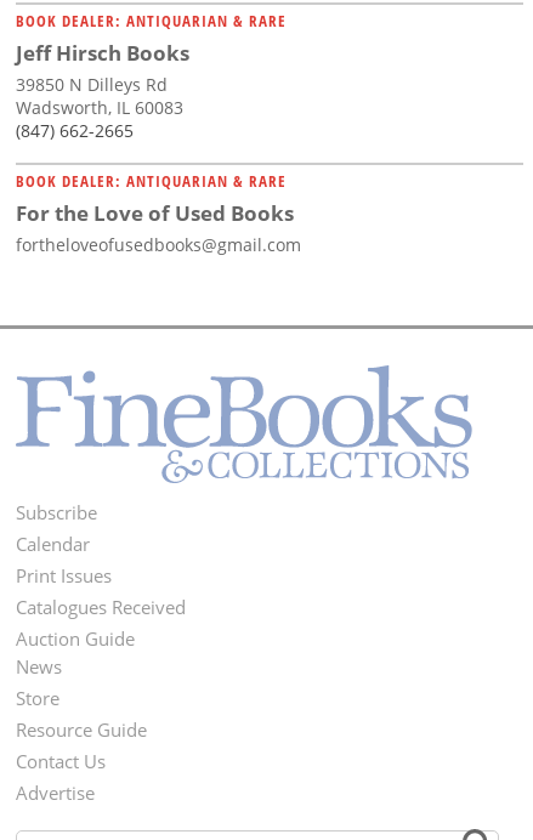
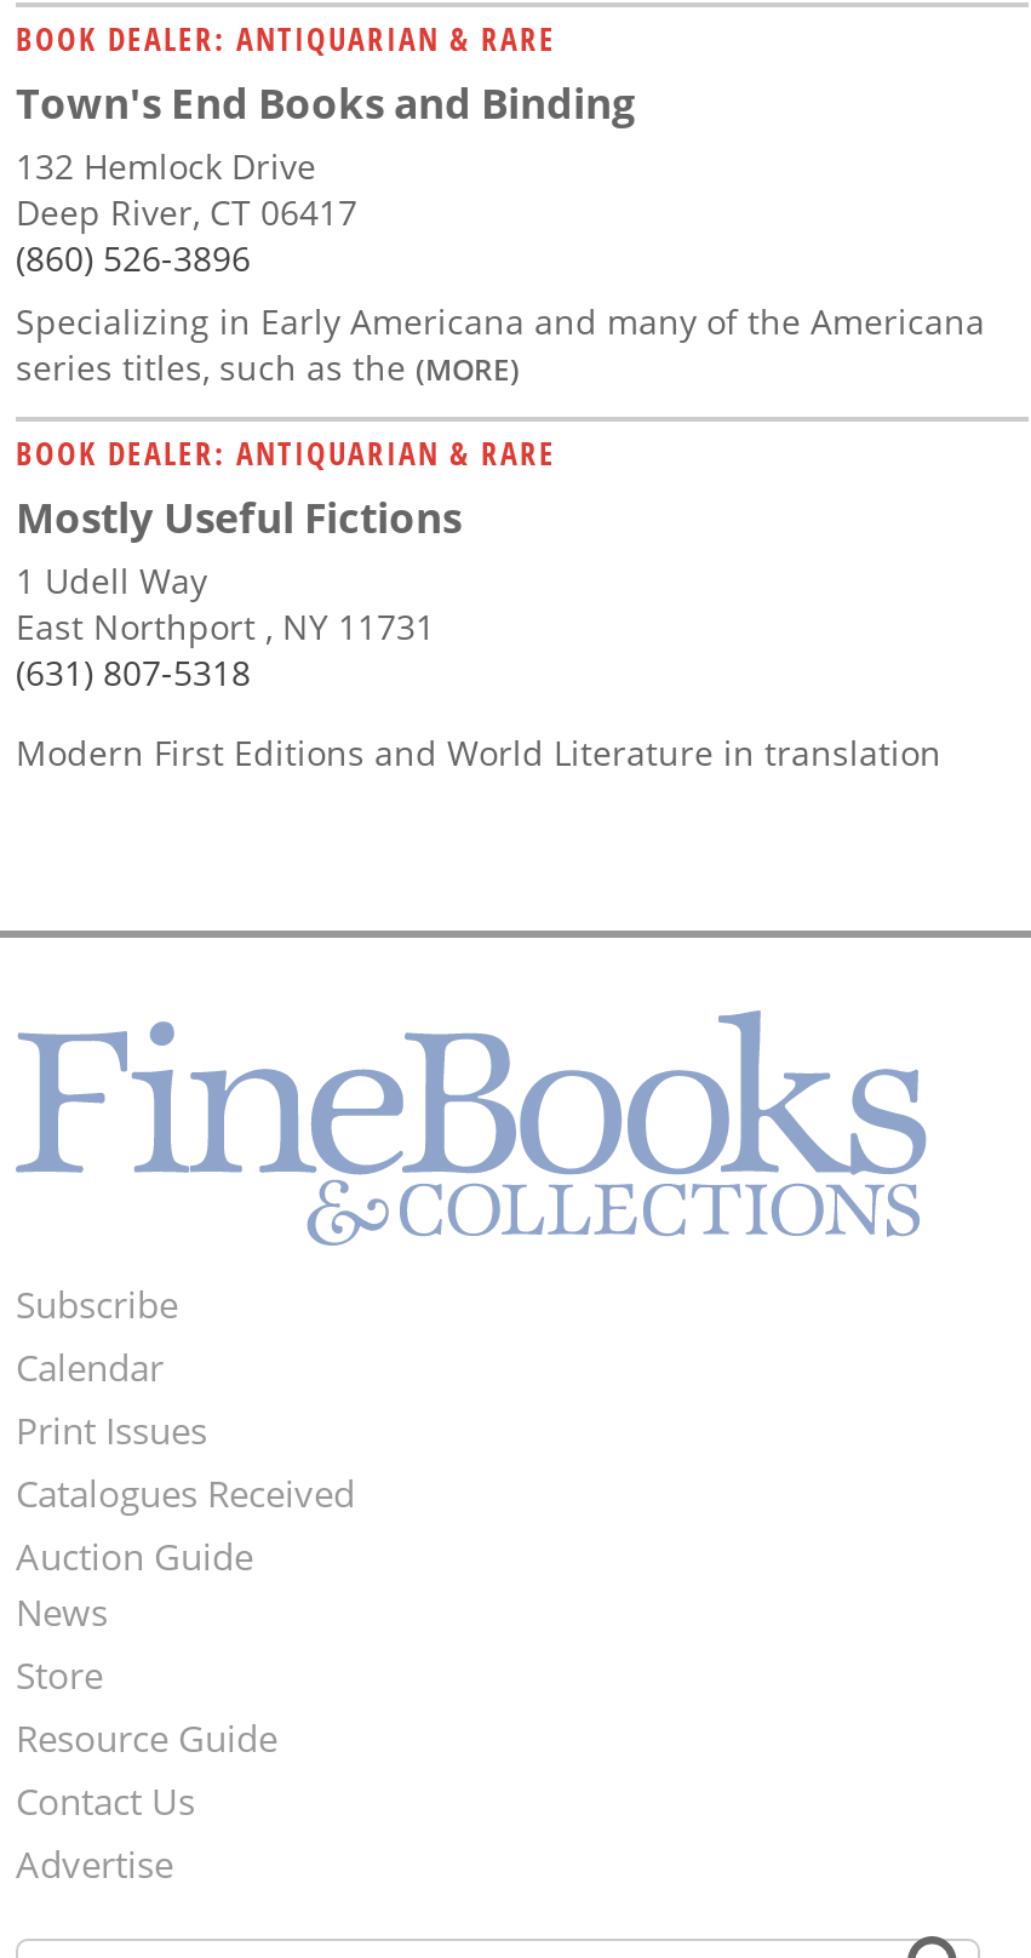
[16,39,189,142] Jeff Hirsch Books | 39850 N Dilleys Rd | Wadsworth, IL 60083 | (847) 662-2665 -> [16,76,985,391] Town's End Books and Binding | 132 Hemlock Drive | Deep River, CT 06417 | (860) 526-3896 | Specializing in Early Americana and many of the Americana | series titles, such as the (MORE)
[16,199,301,256] For the Love of Used Books | fortheloveofusedbooks@gmail.com -> [16,490,941,776] Mostly Useful Fictions | 1 Udell Way | East Northport , NY 11731 | (631) 807-5318 | Modern First Editions and World Literature in translation

